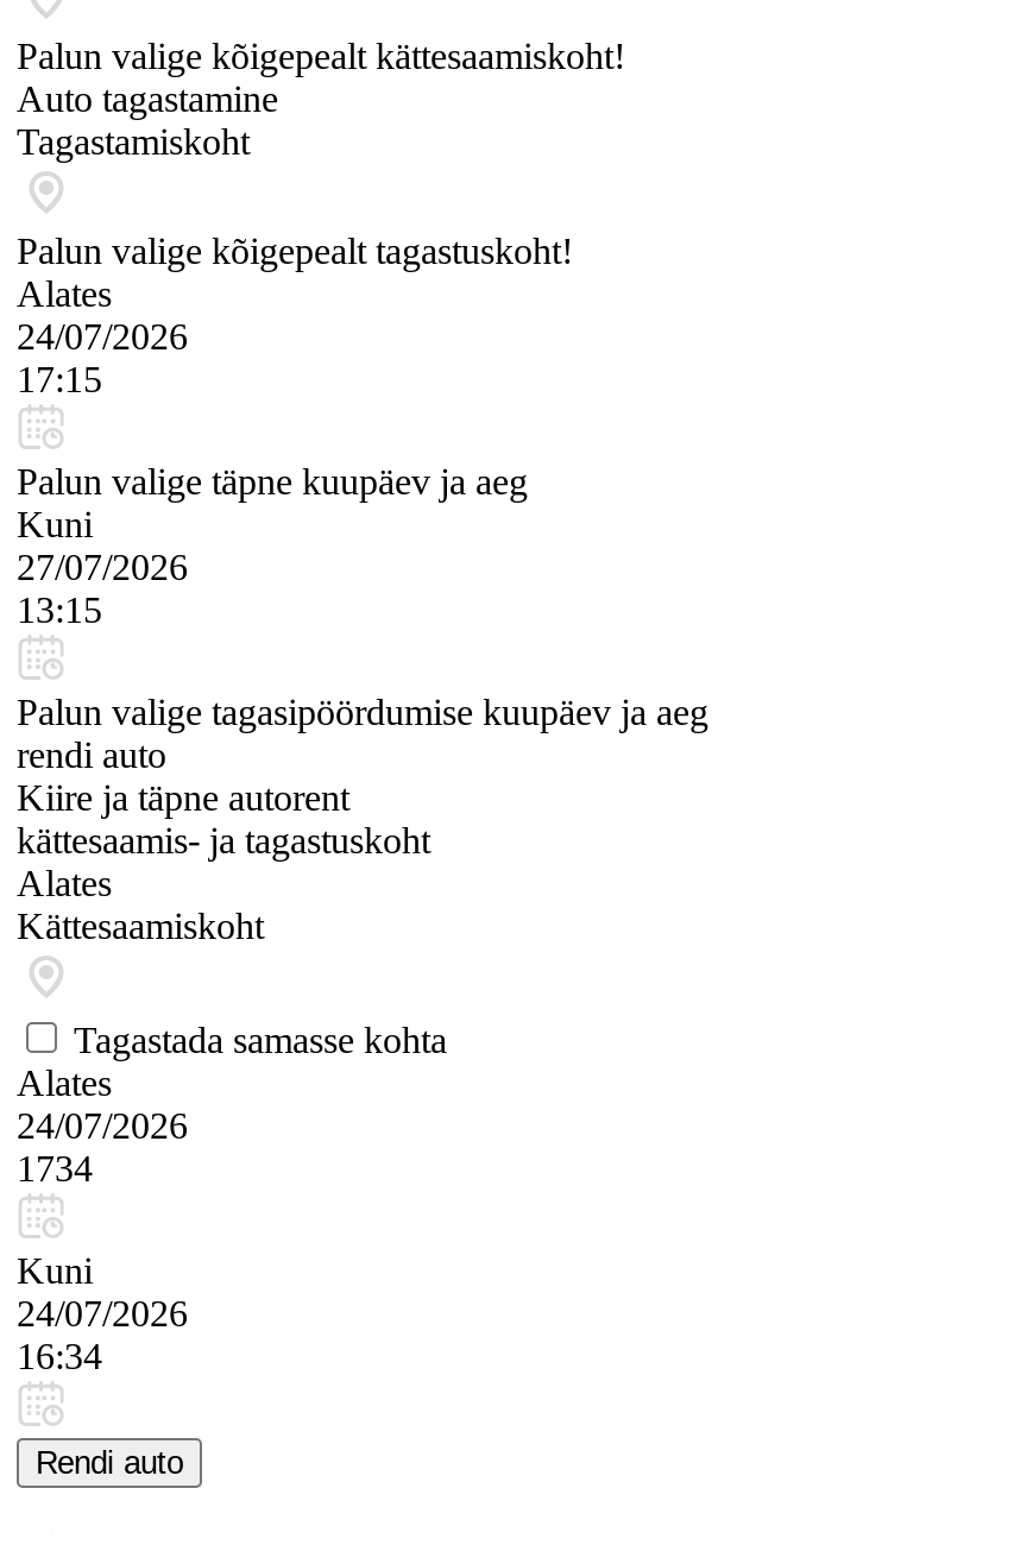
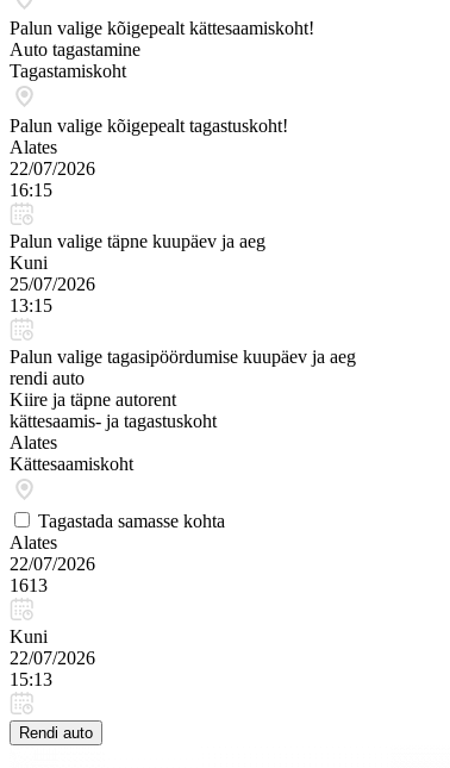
[17,316,188,357] 24/07/2026 -> [10,158,95,179] 22/07/2026
[17,359,102,399] 17:15 -> [10,180,52,200] 16:15
[17,547,188,587] 27/07/2026 -> [10,274,95,294] 25/07/2026
[17,1105,188,1146] 24/07/2026 -> [10,554,95,574] 22/07/2026
[17,1148,93,1188] 1734 -> [10,575,48,595] 1613
[17,1293,188,1333] 24/07/2026 -> [10,648,95,668] 22/07/2026
[17,1336,102,1376] 16:34 -> [10,669,52,689] 15:13

